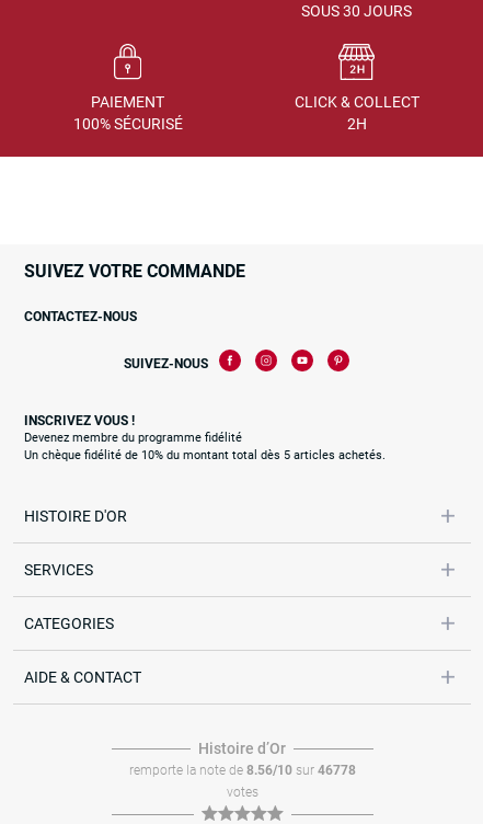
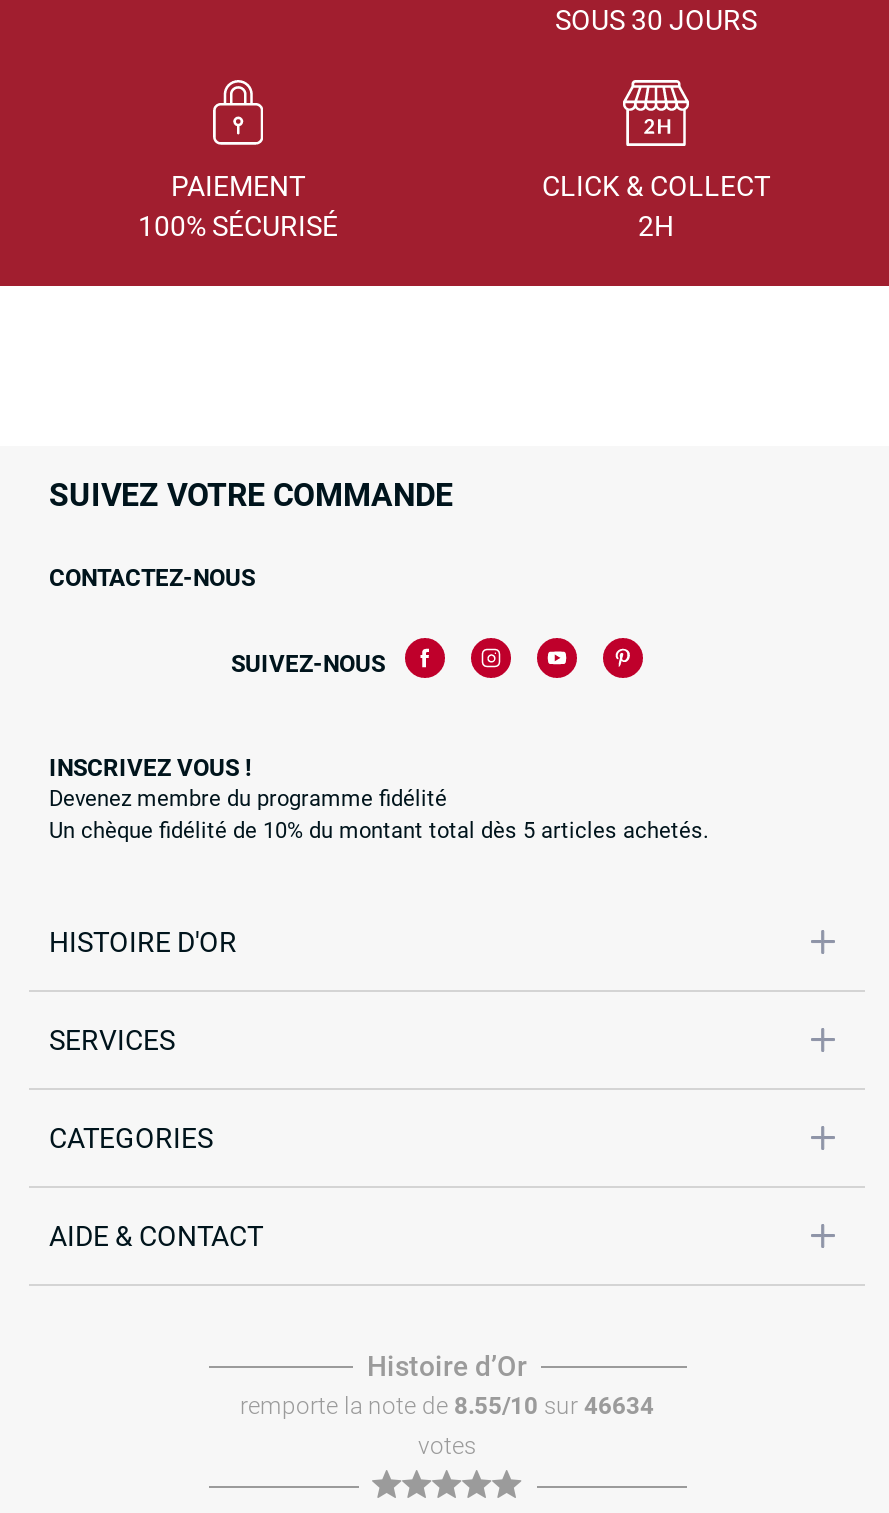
[129,763,355,778] remporte la note de 8.56/10 sur 46778 -> [240,1393,654,1421] remporte la note de 8.55/10 sur 46634

